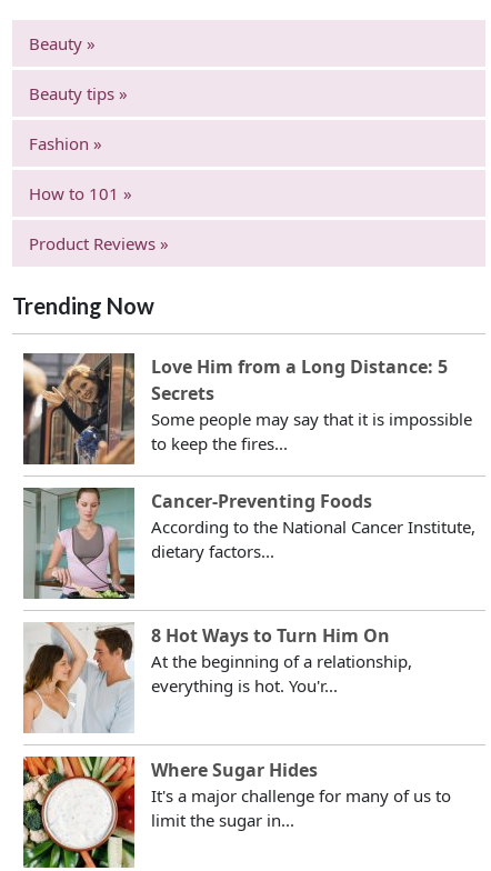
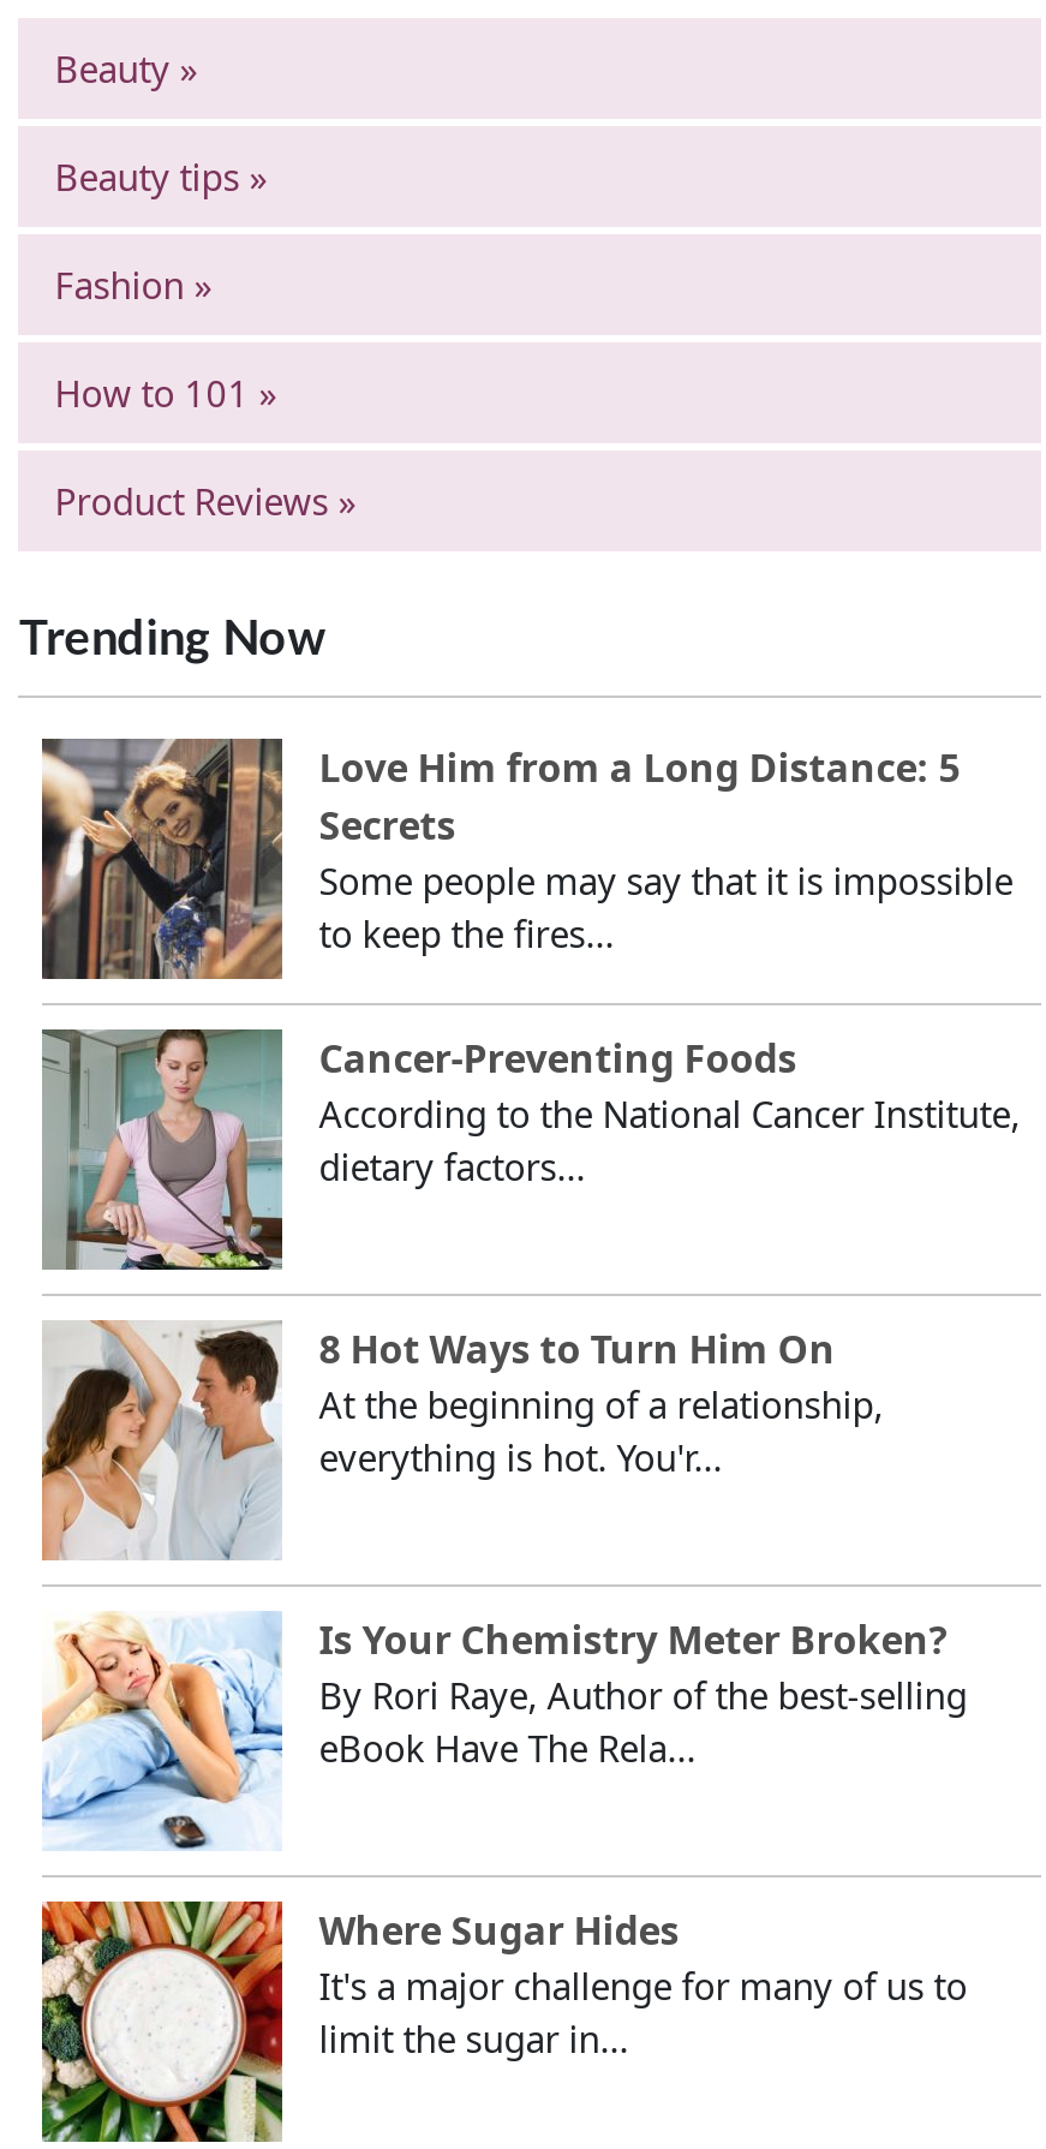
none -> [42,1613,967,1851] [image] | Is Your Chemistry Meter Broken? | By Rori Raye, Author of the best-selling | eBook Have The Rela...

